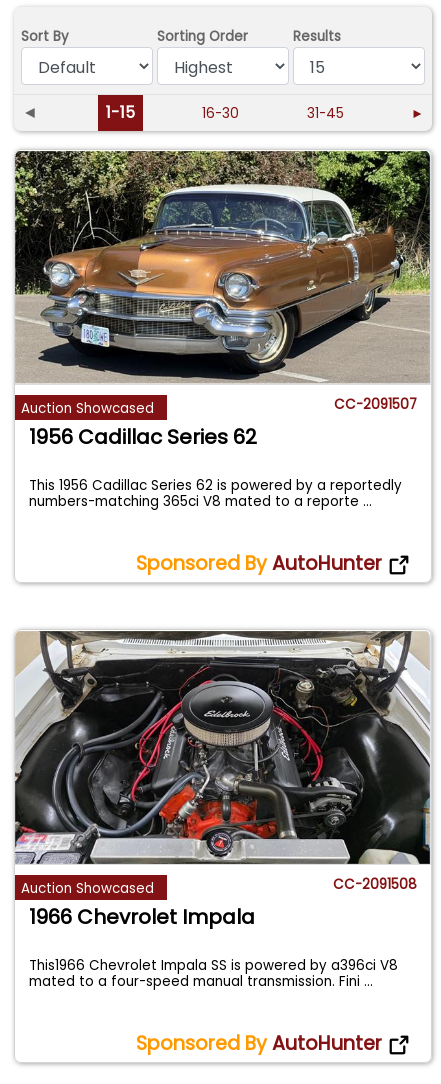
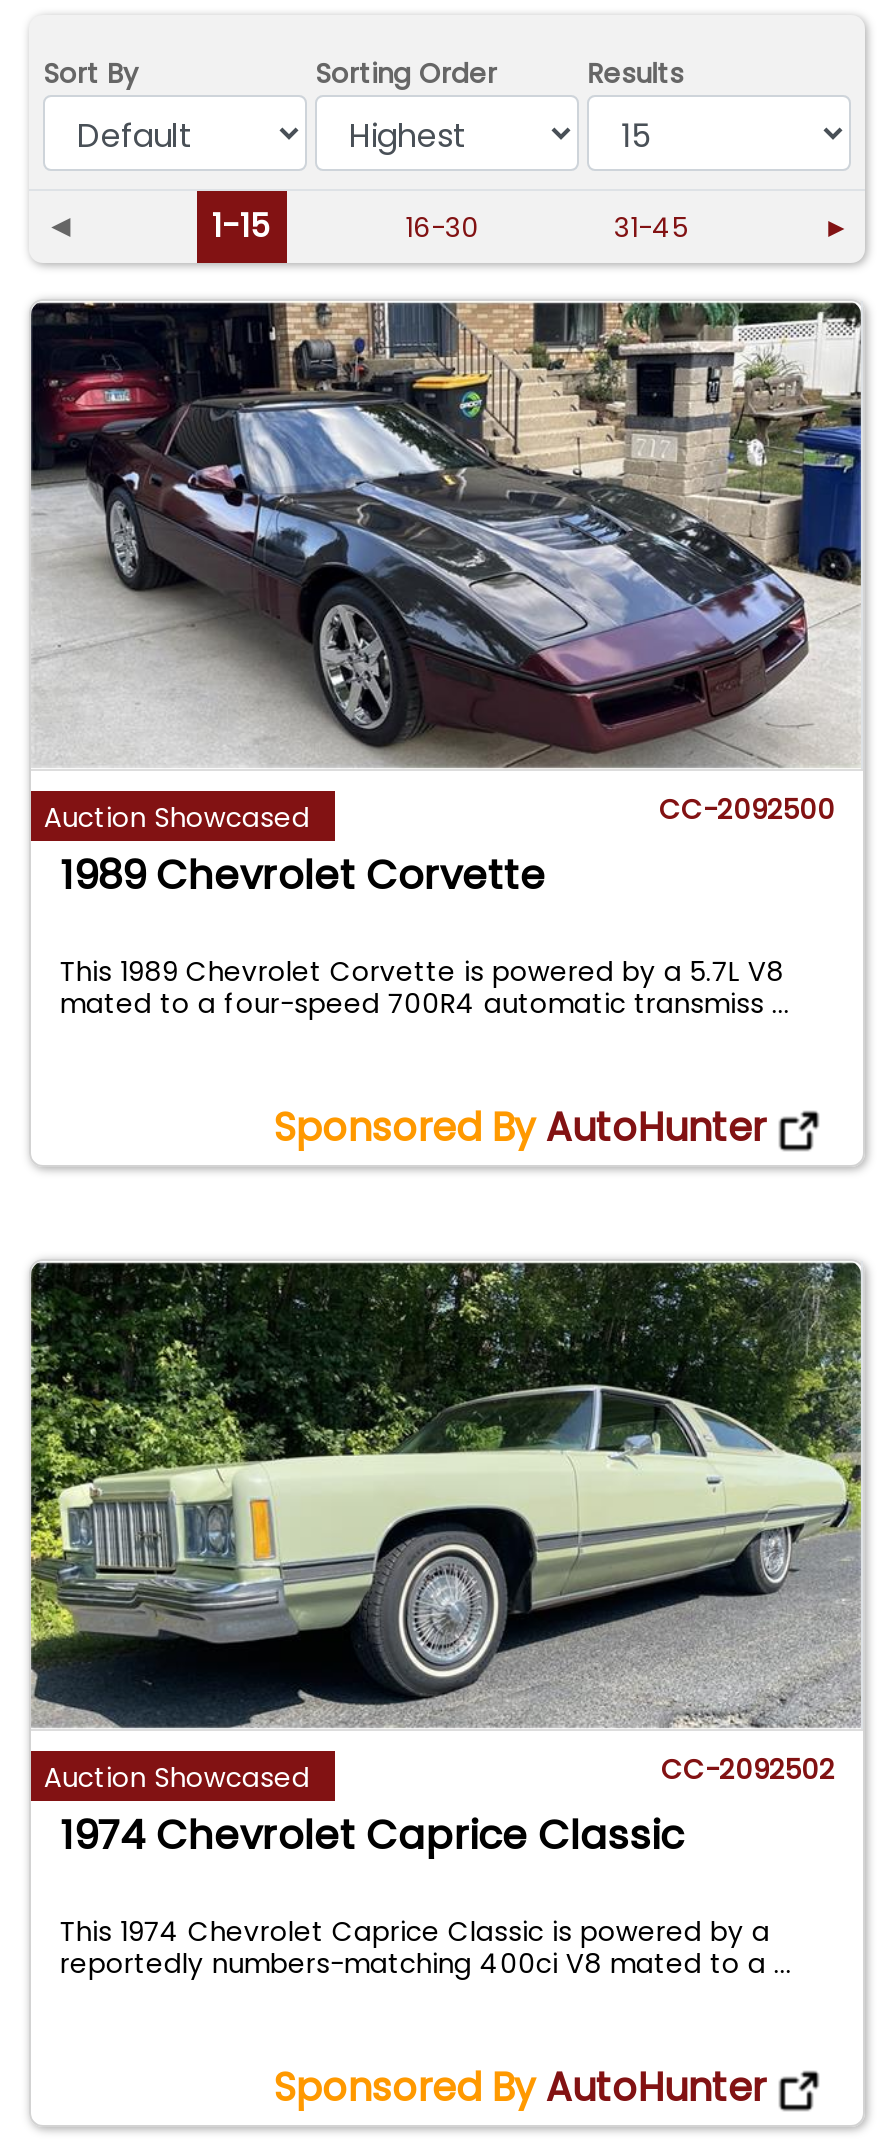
[14,150,431,451] [image] | CC-2091507 | 1956 Cadillac Series 62 -> [29,301,863,902] [image] | CC-2092500 | 1989 Chevrolet Corvette
[29,476,402,511] This 1956 Cadillac Series 62 is powered by a reportedly | numbers-matching 365ci V8 mated to a reporte... -> [60,952,790,1022] This 1989 Chevrolet Corvette is powered by a 5.7L V8 | mated to a four-speed 700R4 automatic transmiss...
[14,631,430,931] [image] | CC-2091508 | 1966 Chevrolet Impala -> [29,1261,863,1862] [image] | CC-2092502 | 1974 Chevrolet Caprice Classic
[29,956,398,991] This1966 Chevrolet Impala SS is powered by a396ci V8 | mated to a four-speed manual transmission. Fini... -> [60,1912,792,1982] This 1974 Chevrolet Caprice Classic is powered by a | reportedly numbers-matching 400ci V8 mated to a...

